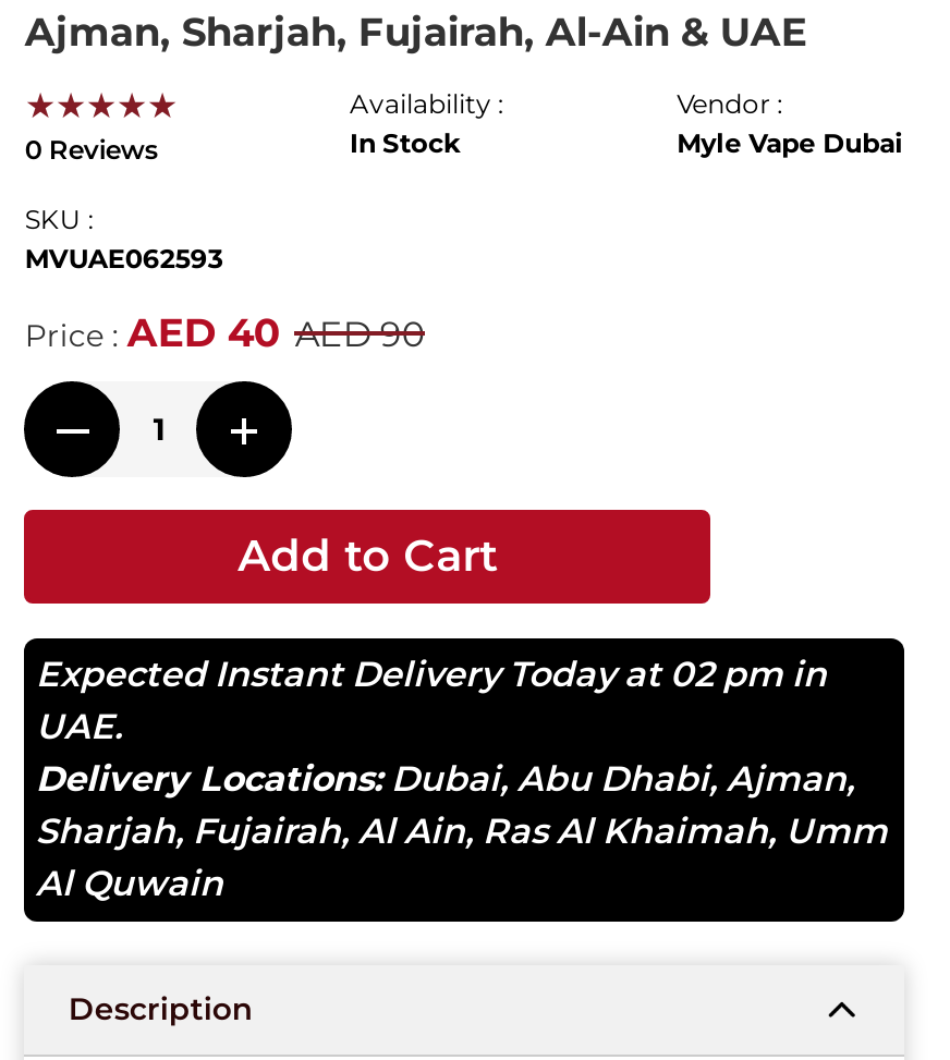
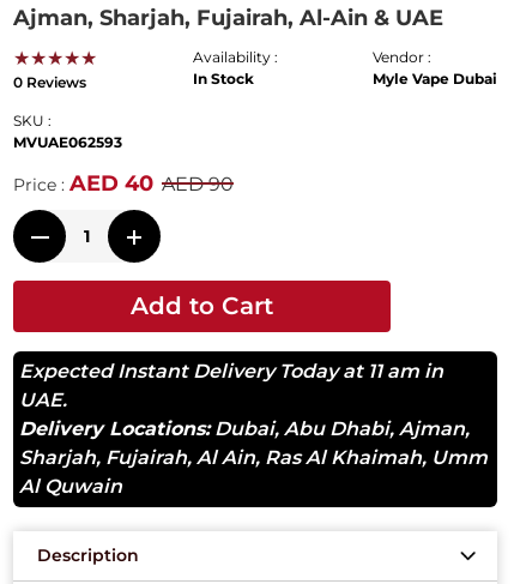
[36,653,827,694] Expected Instant Delivery Today at 02 pm in -> [20,359,444,382] Expected Instant Delivery Today at 11 am in

